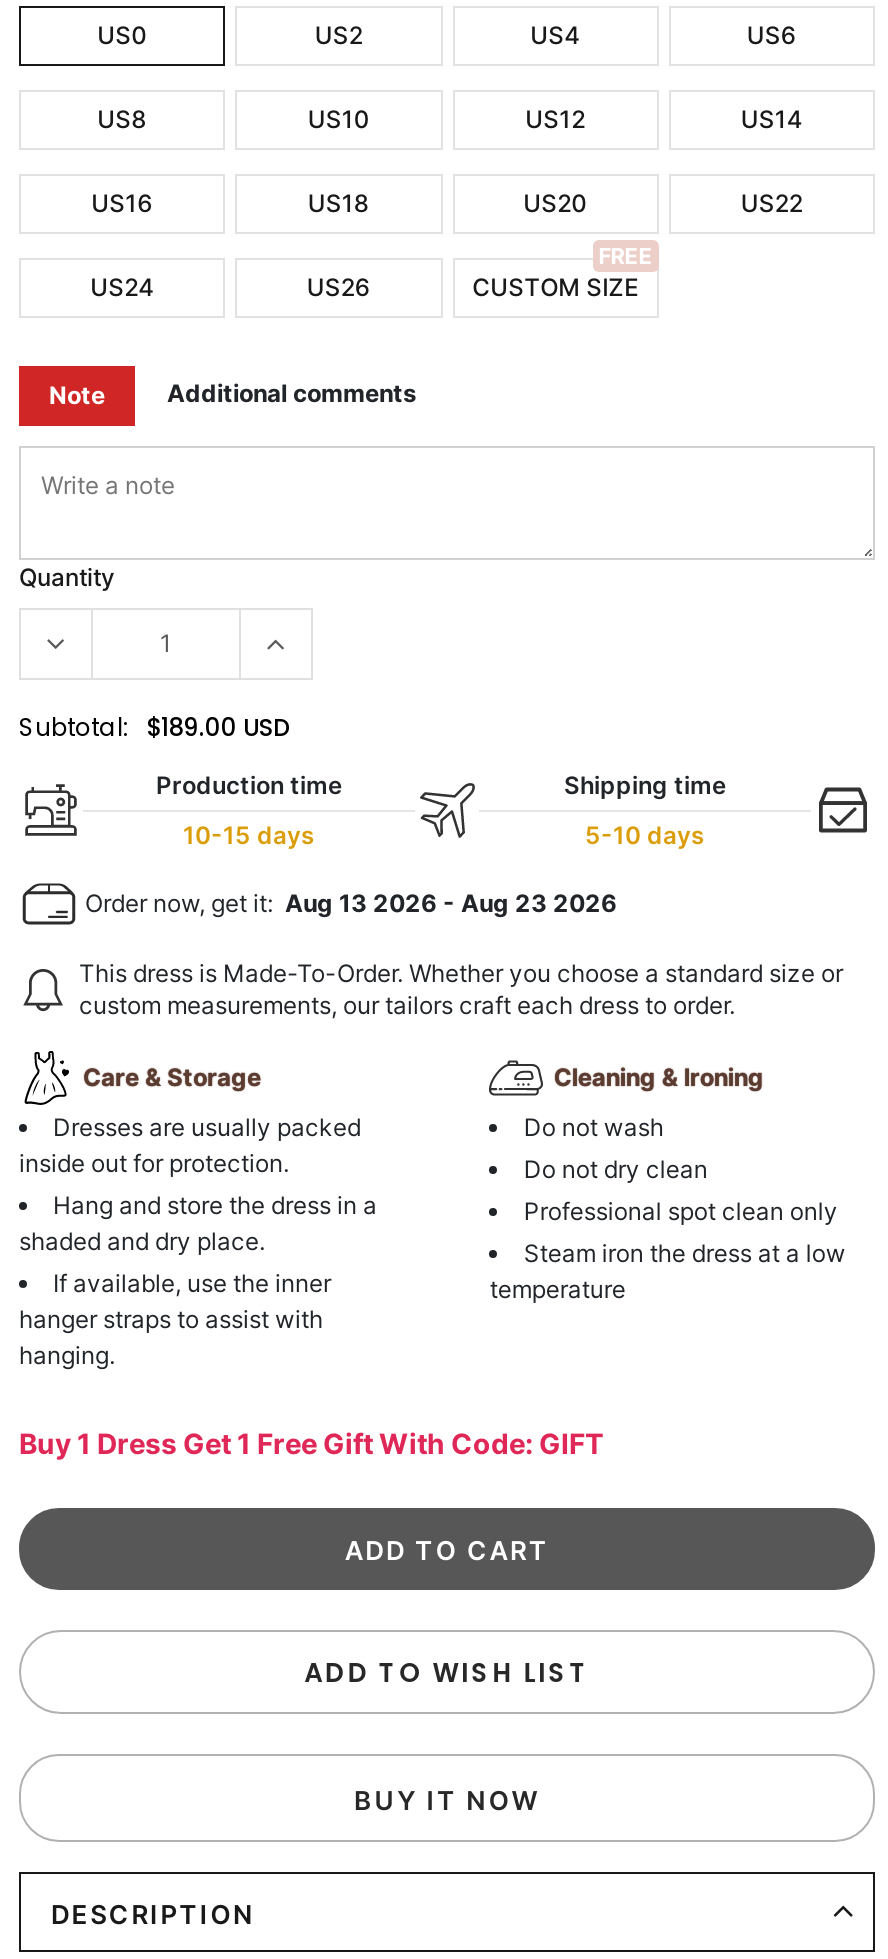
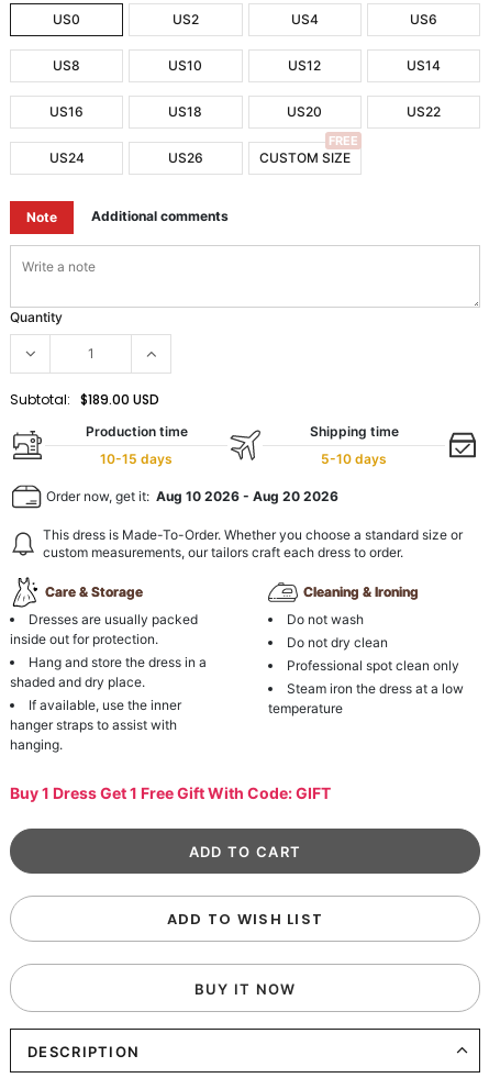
[79,887,617,917] Order now, get it: Aug 13 2026 - Aug 23 2026 -> [43,487,338,504] Order now, get it: Aug 10 2026 - Aug 20 2026

